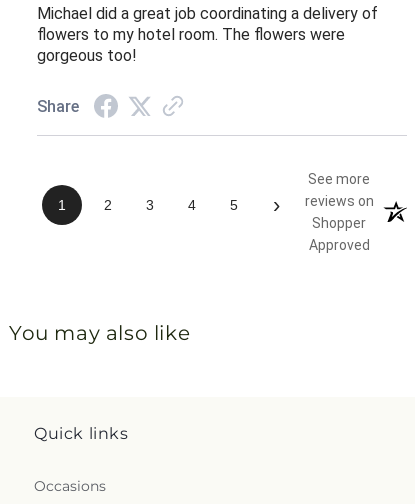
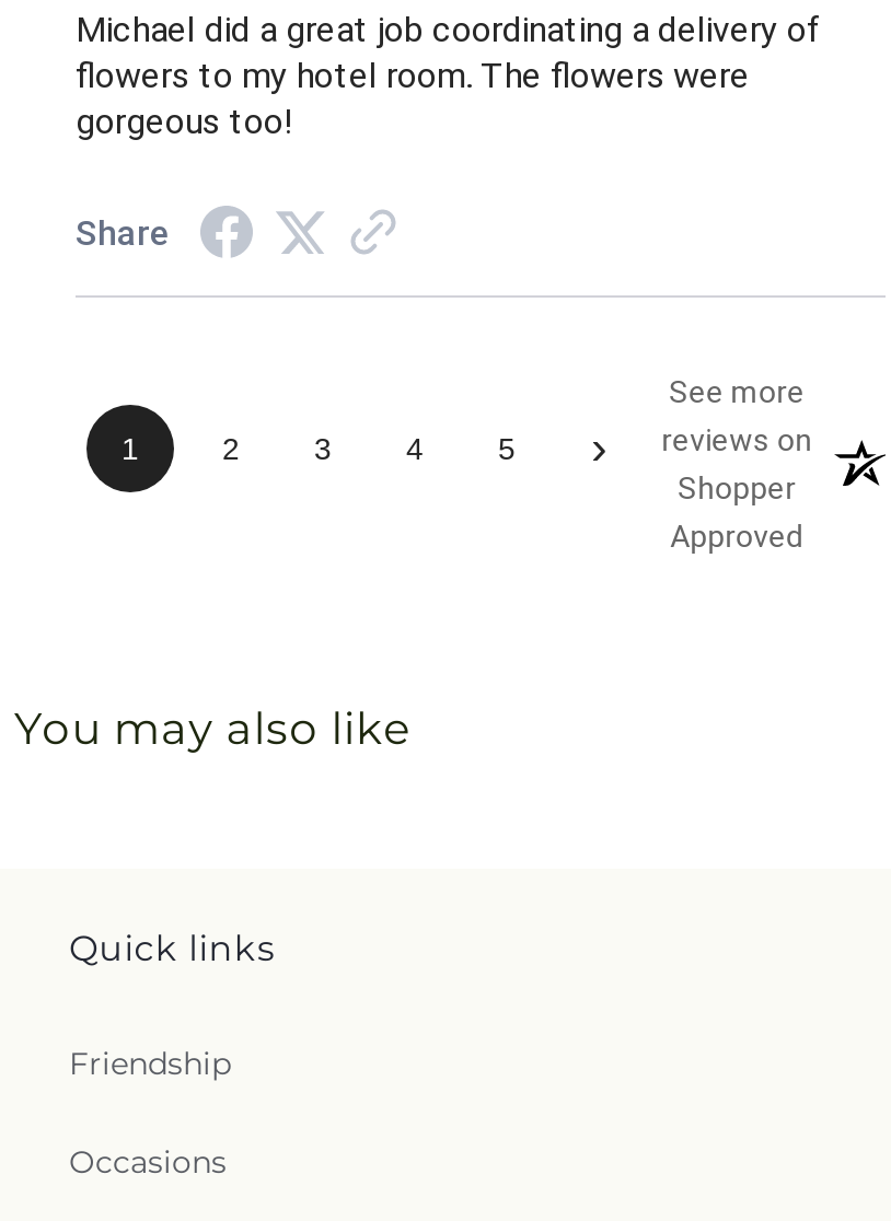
none -> [69,1044,231,1084] Friendship

